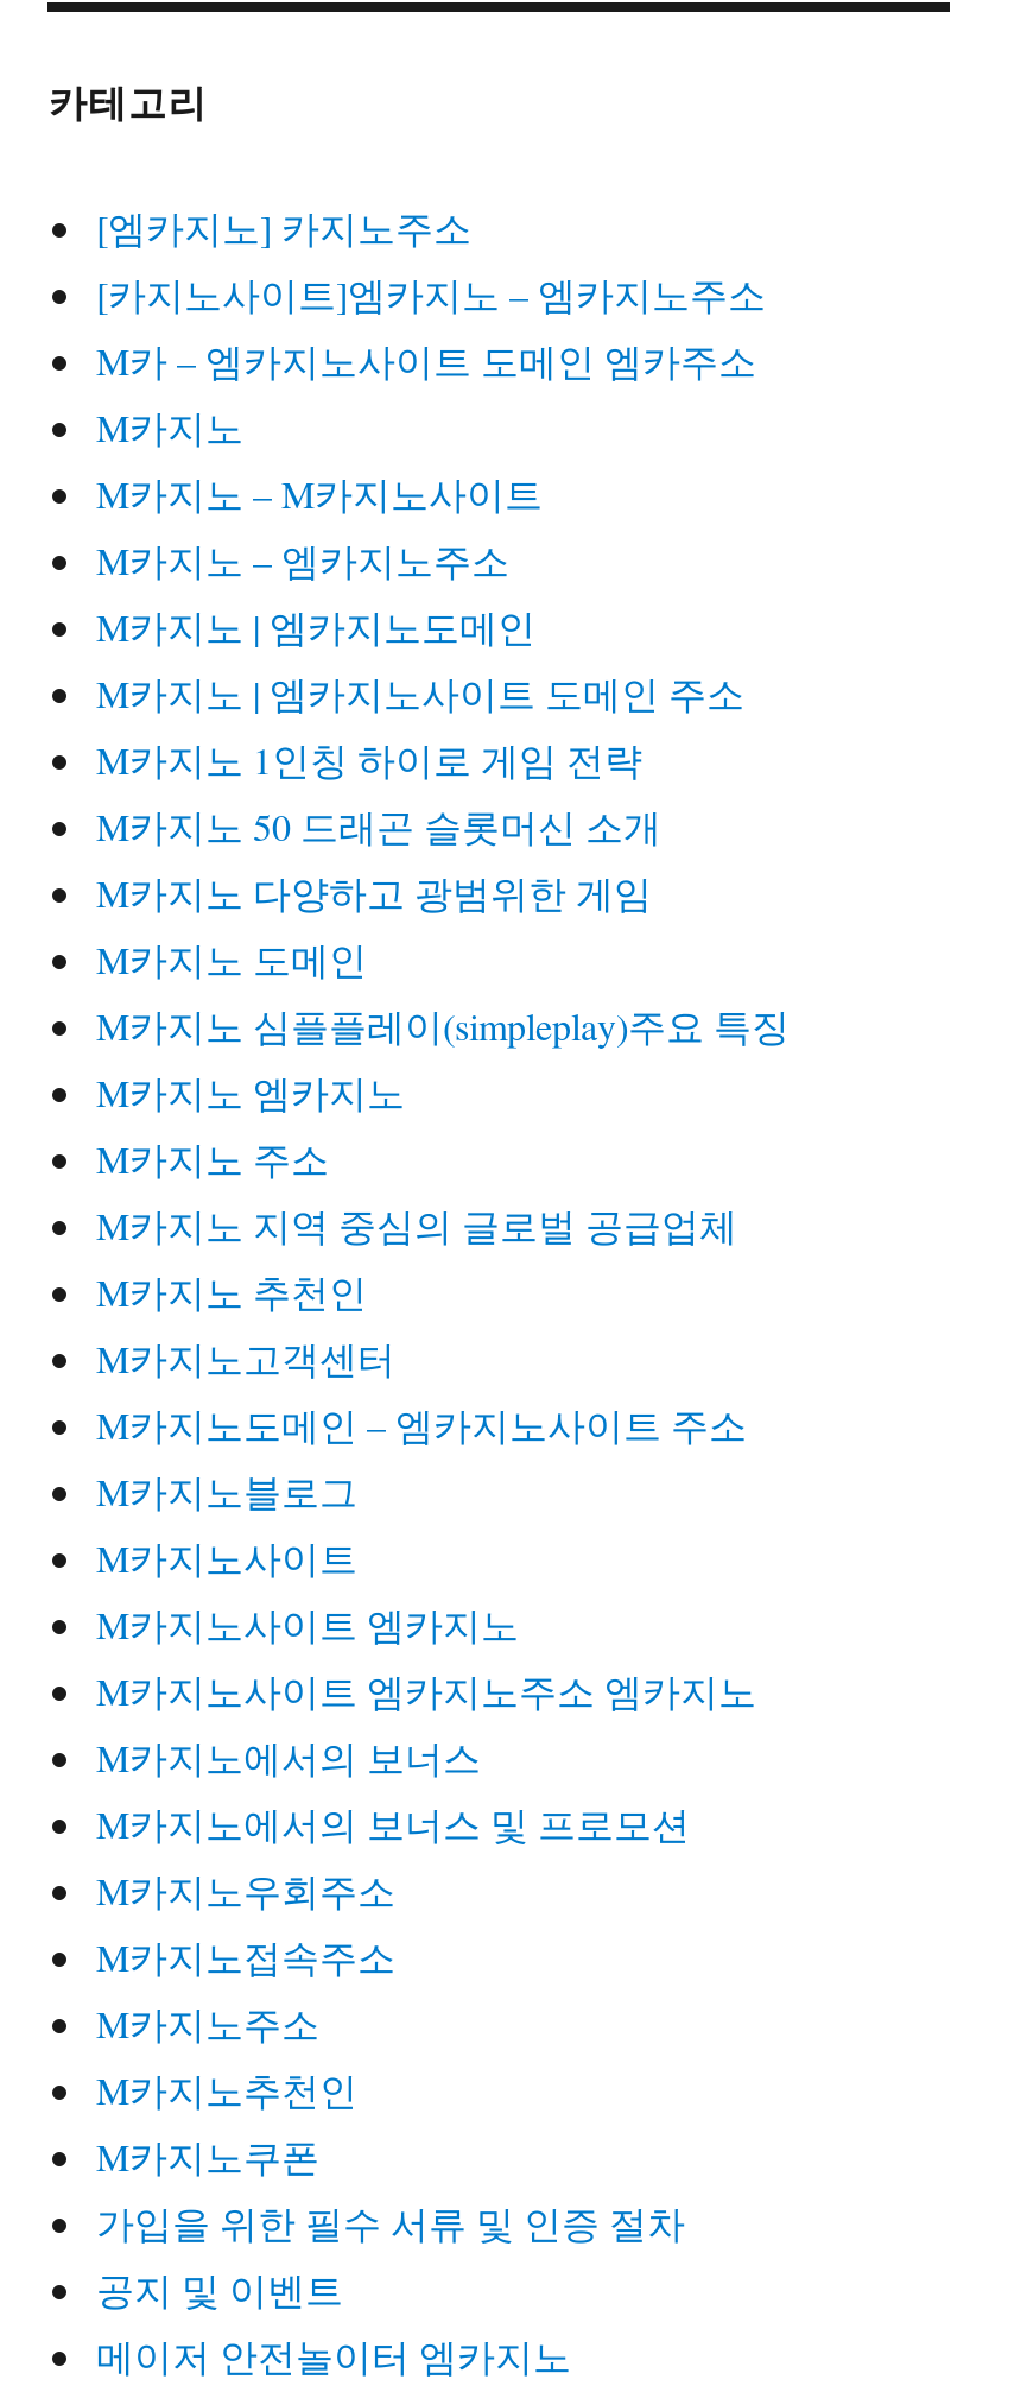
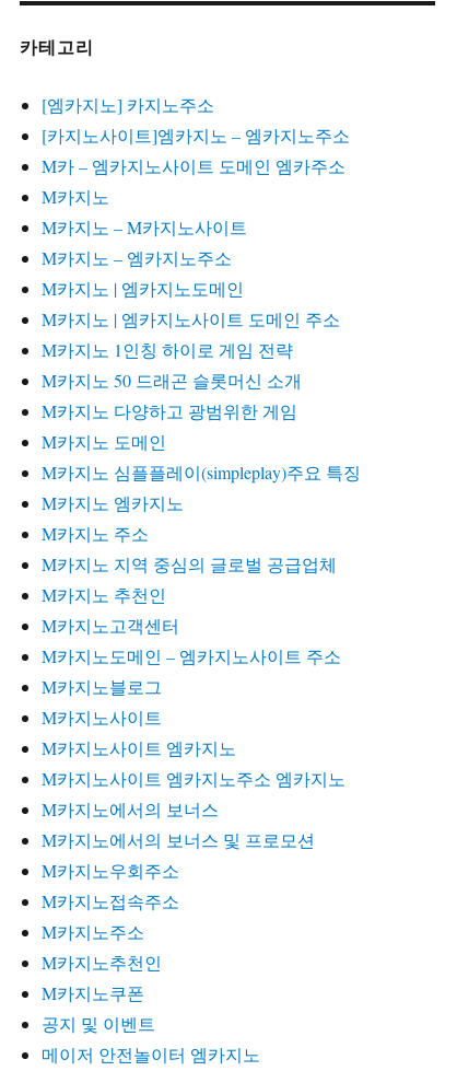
[96,2198,685,2248] 가입을 위한 필수 서류 및 인증 절차 -> none

